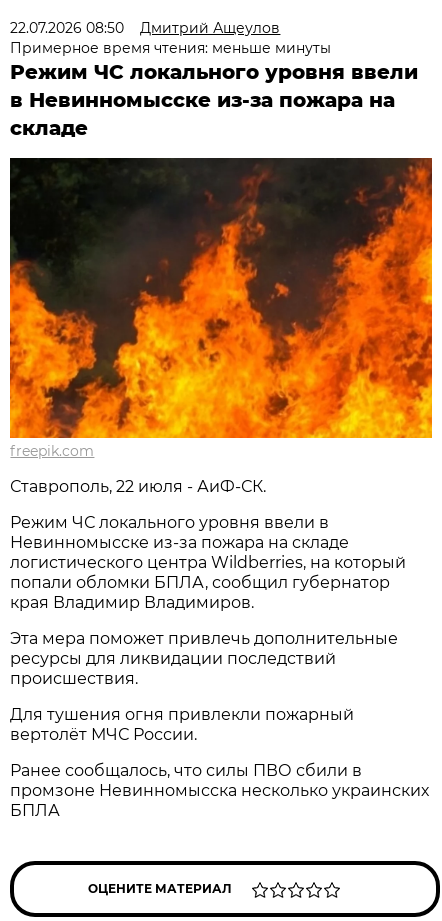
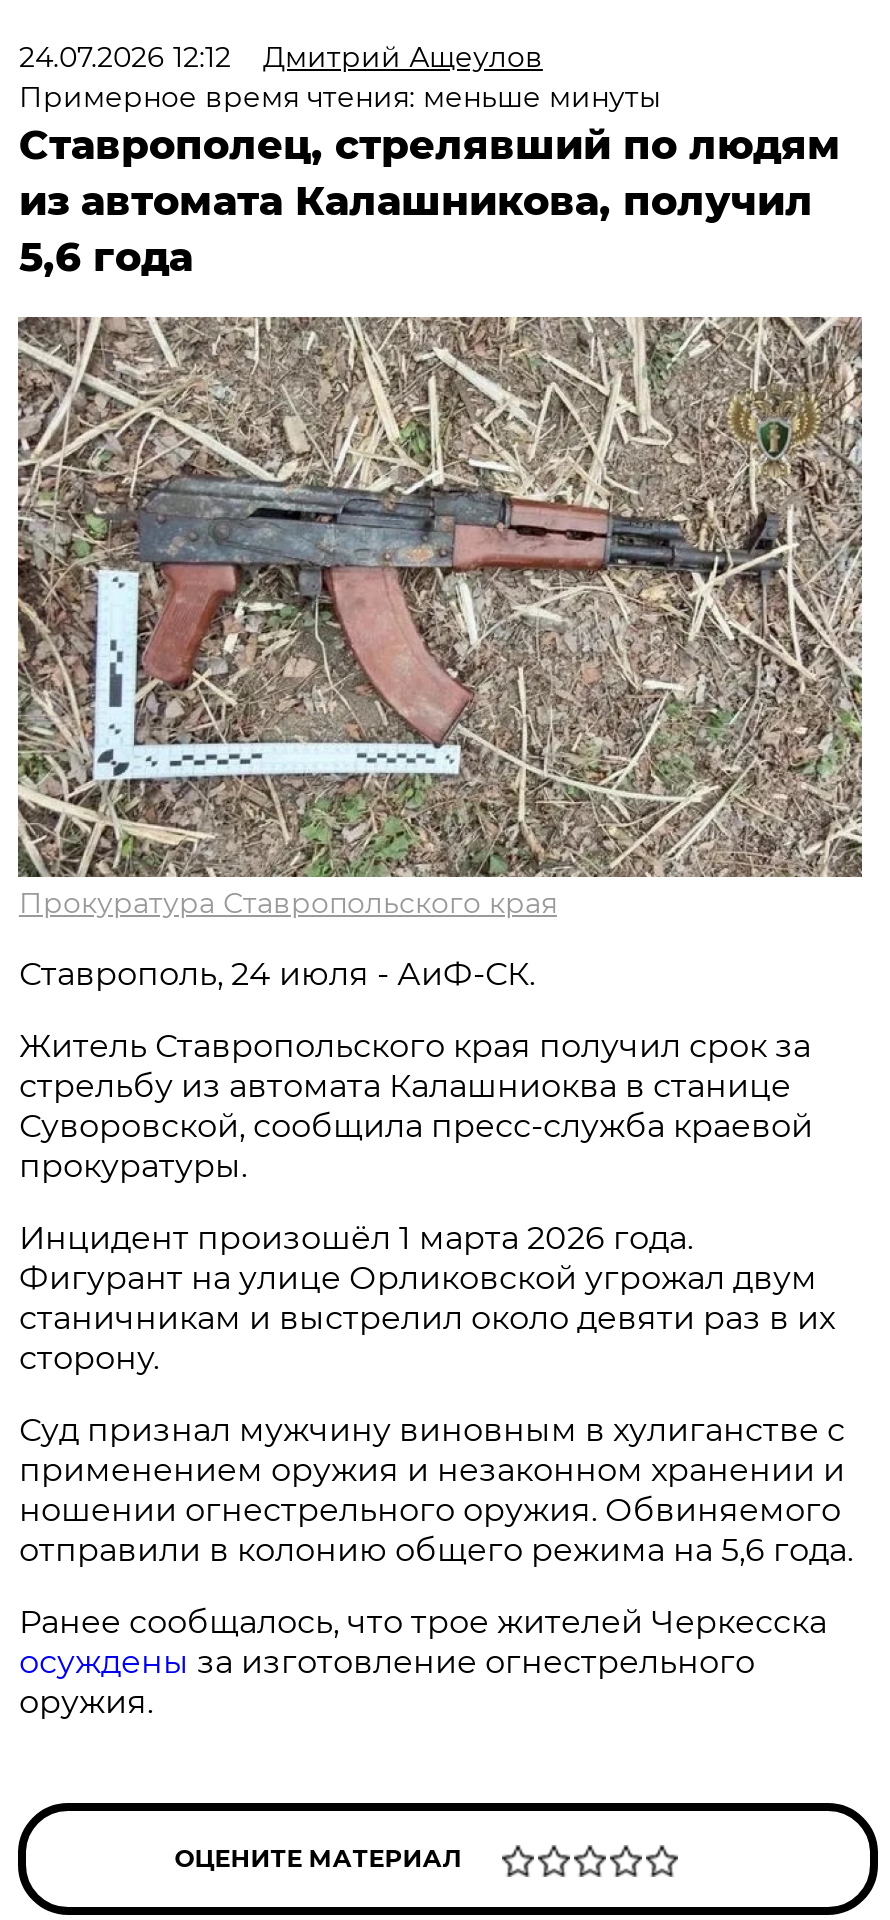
[10,19,280,37] 22.07.2026 08:50 Дмитрий Ащеулов -> [19,39,543,75] 24.07.2026 12:12 Дмитрий Ащеулов
[10,60,418,140] Режим ЧС локального уровня ввели | в Невинномысске из-за пожара на | складе -> [19,121,841,281] Ставрополец, стрелявший по людям | из автомата Калашникова, получил | 5,6 года
[9,157,433,460] [image] | freepik.com -> [16,317,864,921] [image] | Прокуратура Ставропольского края
[10,477,266,496] Ставрополь, 22 июля - АиФ-СК. -> [19,955,535,993] Ставрополь, 24 июля - АиФ-СК.
[10,513,406,612] Режим ЧС локального уровня ввели в | Невинномысске из-за пожара на складе | логистического центра Wildberries, на который | попали обломки БПЛА, сообщил губернатор | края Владимир Владимиров. -> [19,1027,813,1185] Житель Ставропольского края получил срок за | стрельбу из автомата Калашниоква в станице | Суворовской, сообщила пресс-служба краевой | прокуратуры.
[10,629,398,688] Эта мера поможет привлечь дополнительные | ресурсы для ликвидации последствий | происшествия. -> [19,1219,835,1377] Инцидент произошёл 1 марта 2026 года. | Фигурант на улице Орликовской угрожал двум | станичникам и выстрелил около девяти раз в их | сторону.
[10,705,354,744] Для тушения огня привлекли пожарный | вертолёт МЧС России. -> [19,1411,853,1569] Суд признал мужчину виновным в хулиганстве с | применением оружия и незаконном хранении и | ношении огнестрельного оружия. Обвиняемого | отправили в колонию общего режима на 5,6 года.
[10,761,429,820] Ранее сообщалось, что силы ПВО сбили в | промзоне Невинномысска несколько украинских | БПЛА -> [19,1603,827,1721] Ранее сообщалось, что трое жителей Черкесска | осуждены за изготовление огнестрельного | оружия.

